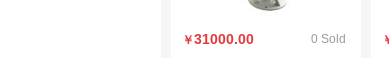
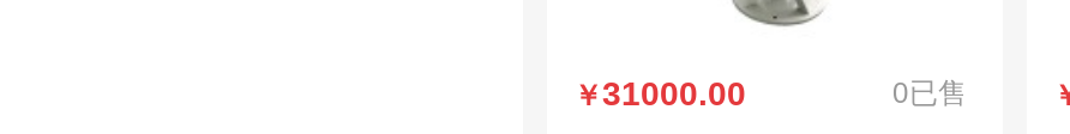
[311,32,346,46] 0 Sold -> [892,77,967,110] 0已售

